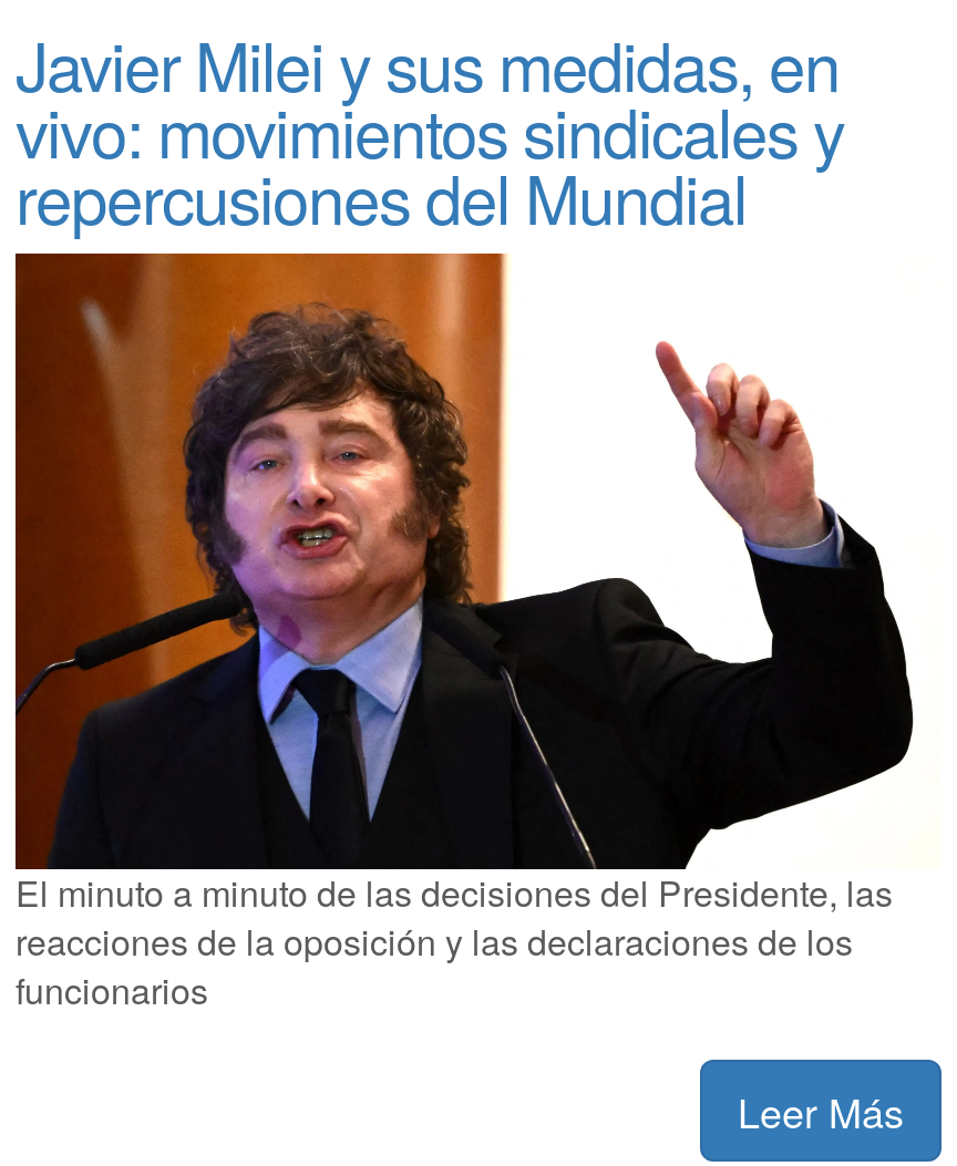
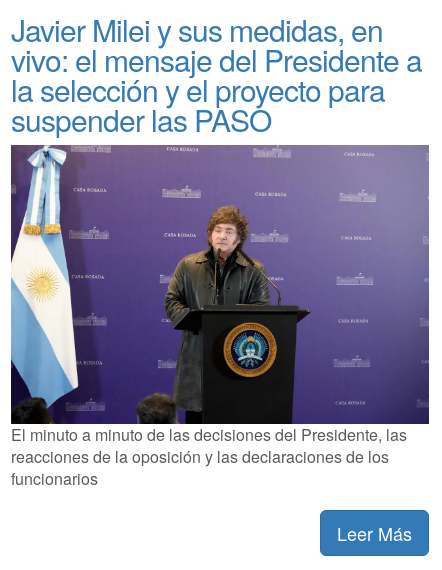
[16,83,844,244] vivo: movimientos sindicales y | repercusiones del Mundial -> [11,38,422,141] vivo: el mensaje del Presidente a | la selección y el proyecto para | suspender las PASO
[13,319,941,870] [image] -> [10,144,430,425] [image]

